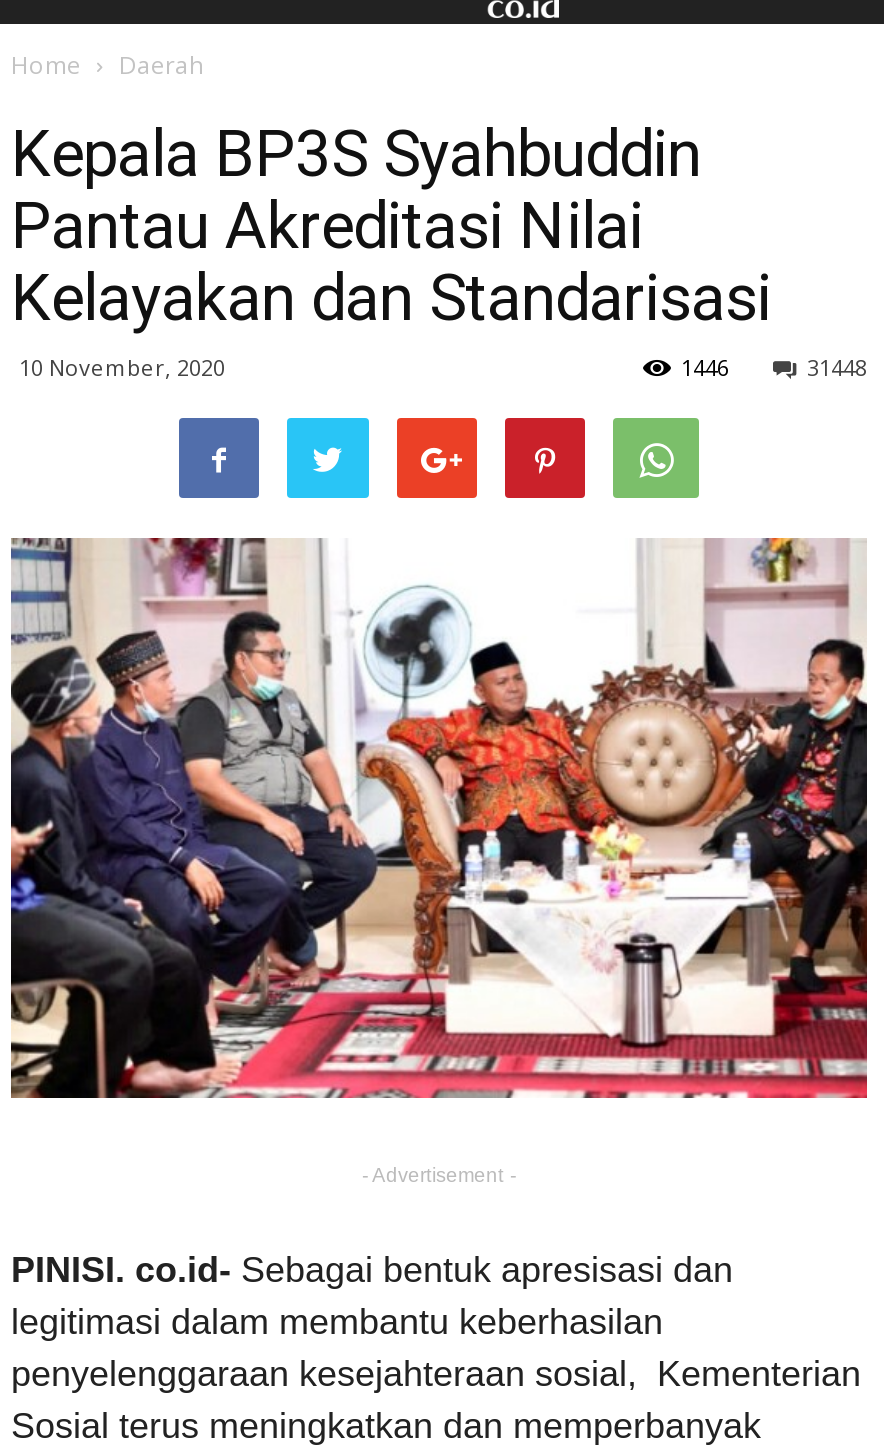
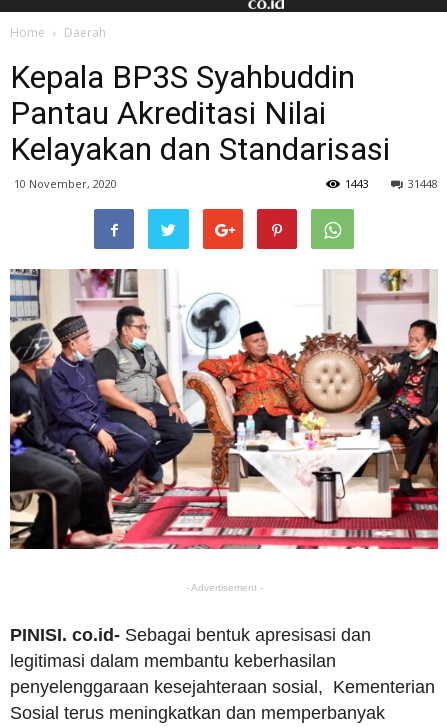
[681,352,729,382] 1446 -> [345,176,369,191] 1443

